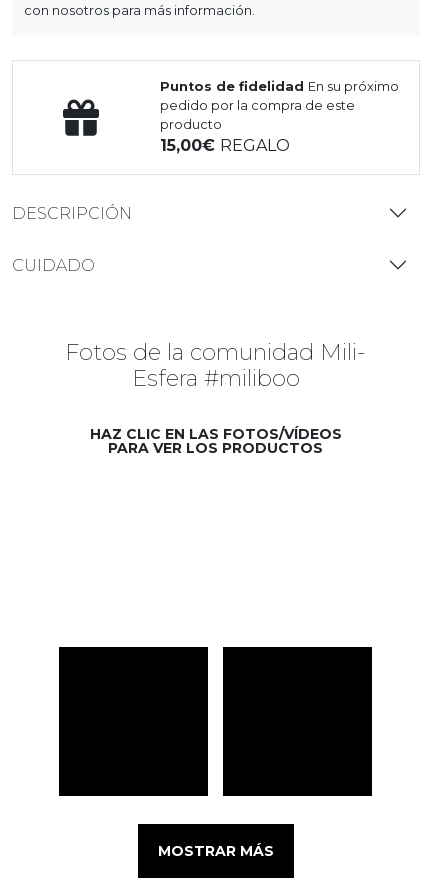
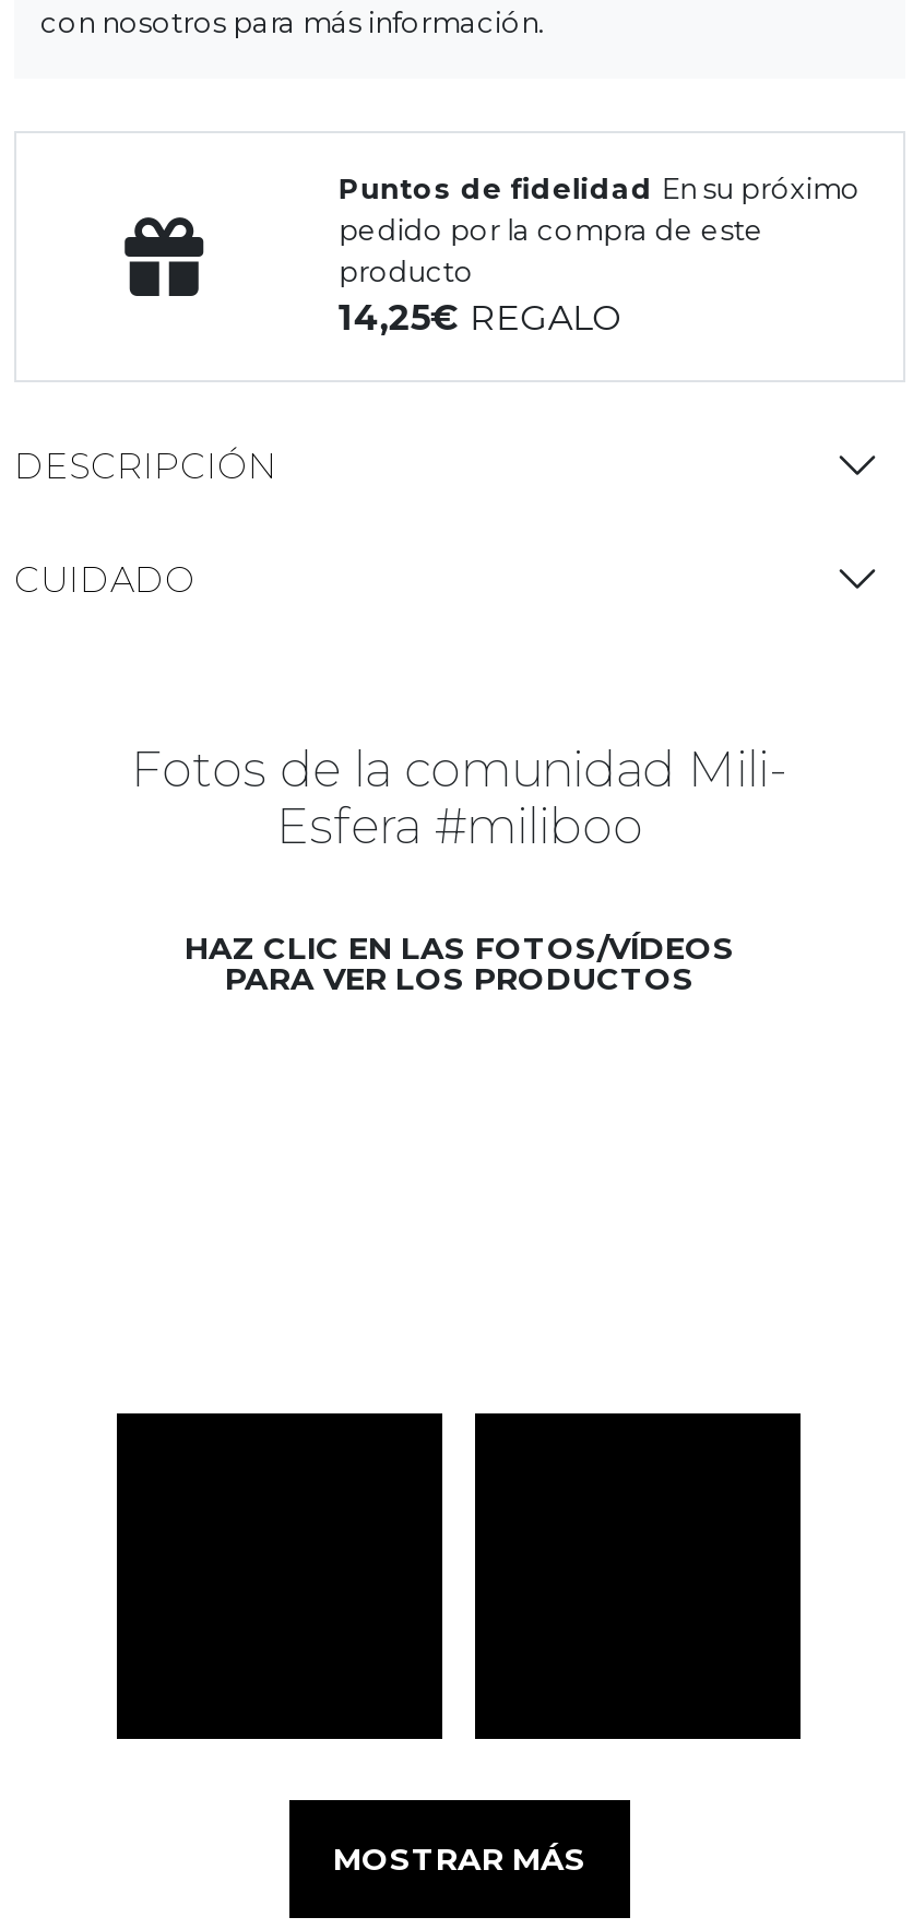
[160,136,290,155] 15,00 REGALO -> [338,297,622,339] 14,25 REGALO

